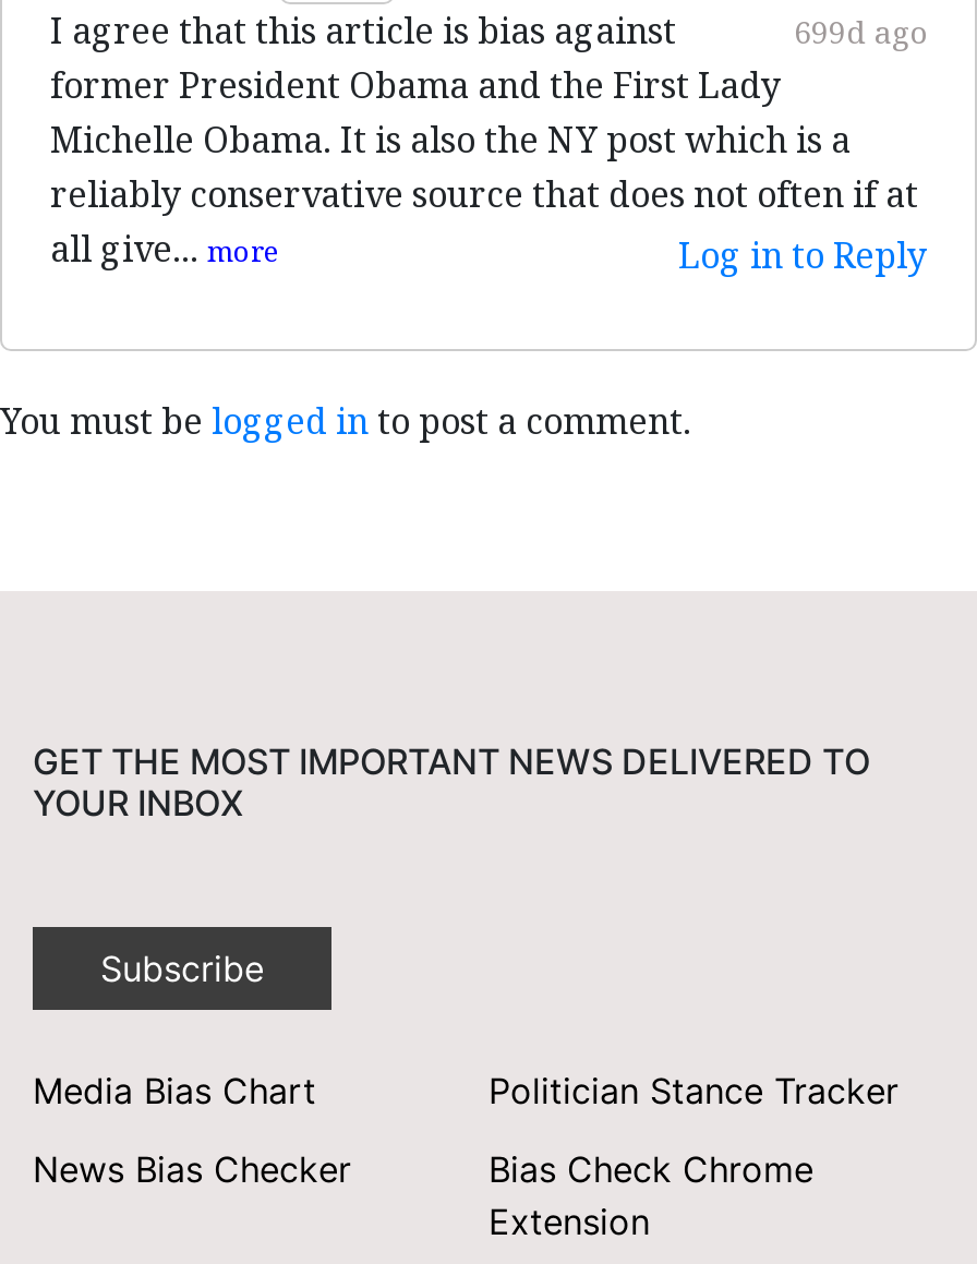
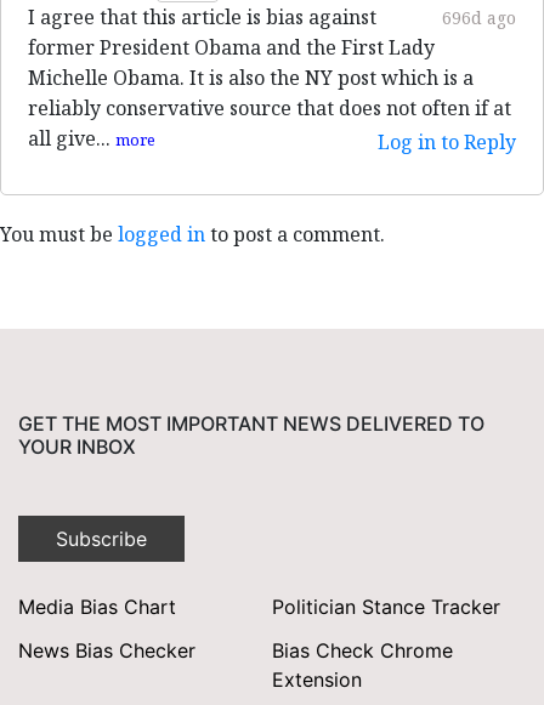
[794,10,927,52] 699d ago -> [442,6,516,29] 696d ago

